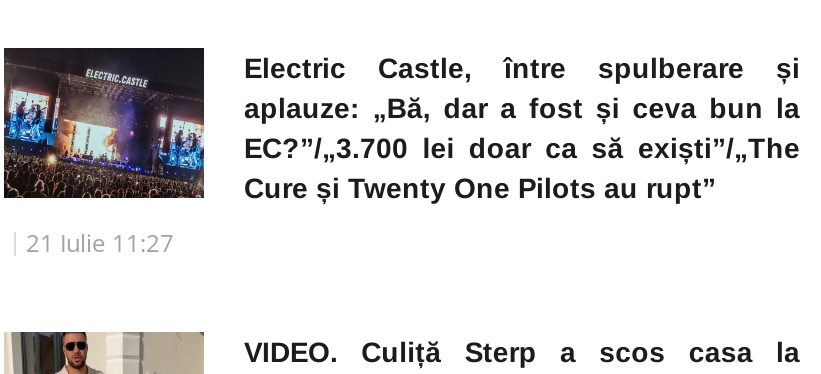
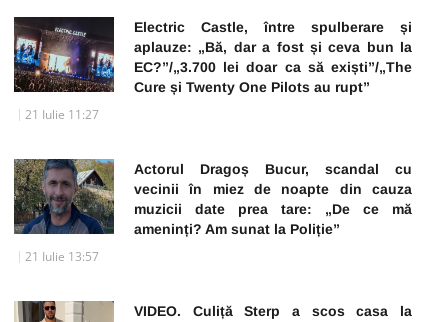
none -> [14,159,412,265] [image] | Actorul Dragoș Bucur, scandal cu | vecinii în miez de noapte din cauza | muzicii date prea tare: „De ce mă | ameninți? Am sunat la Poliție” | 21 Iulie 13:57

